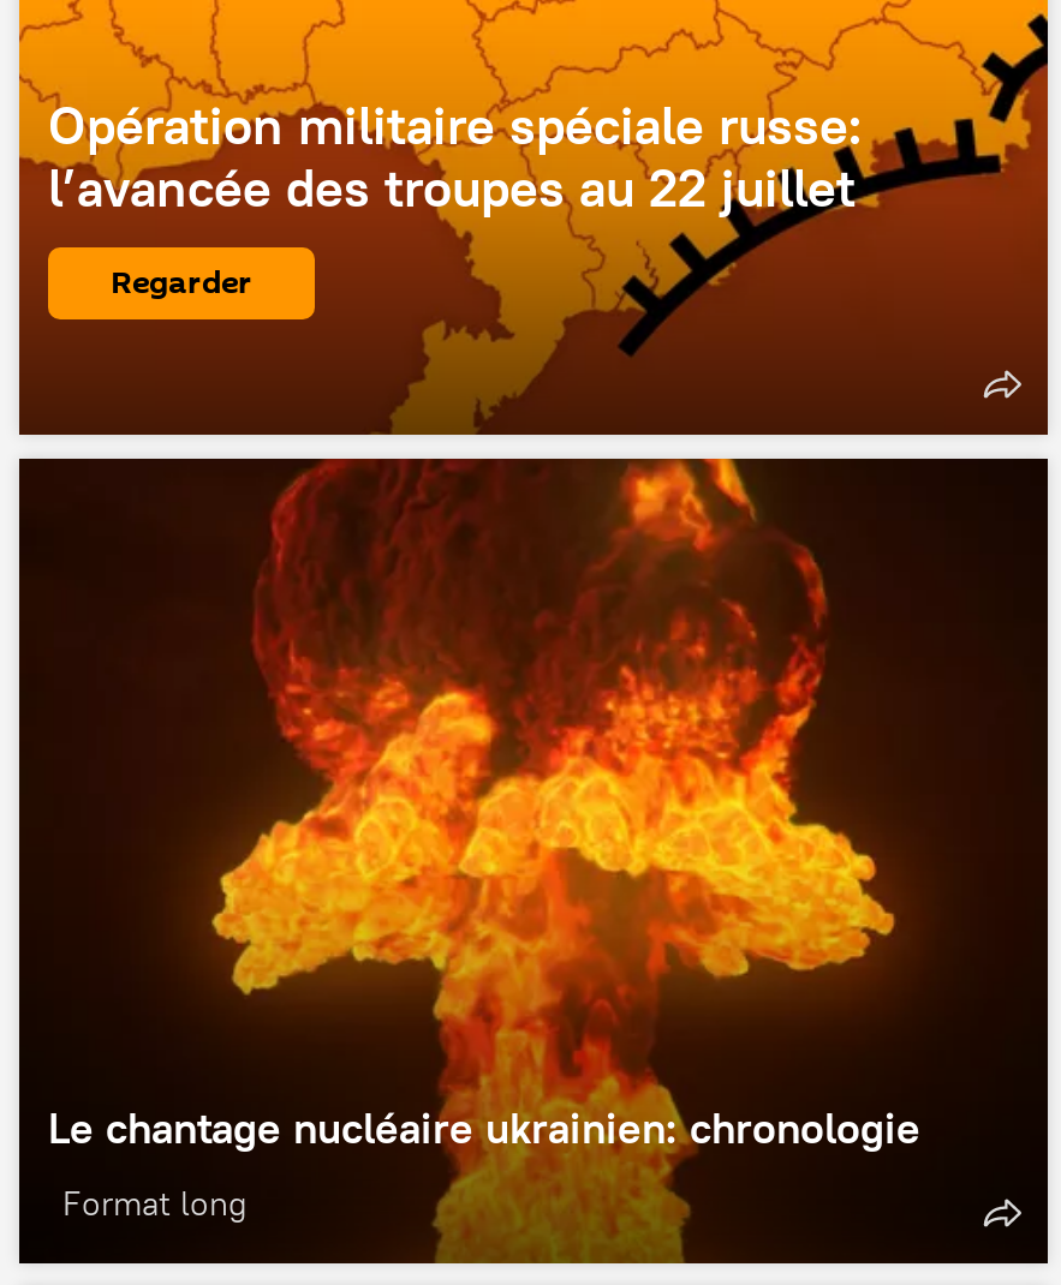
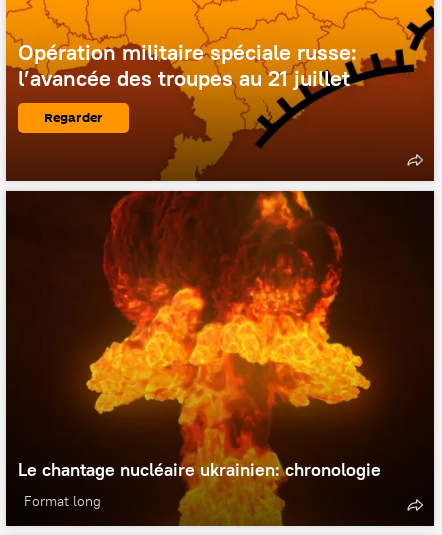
[48,154,856,221] l’avancée des troupes au 22 juillet -> [18,64,350,92] l’avancée des troupes au 21 juillet

